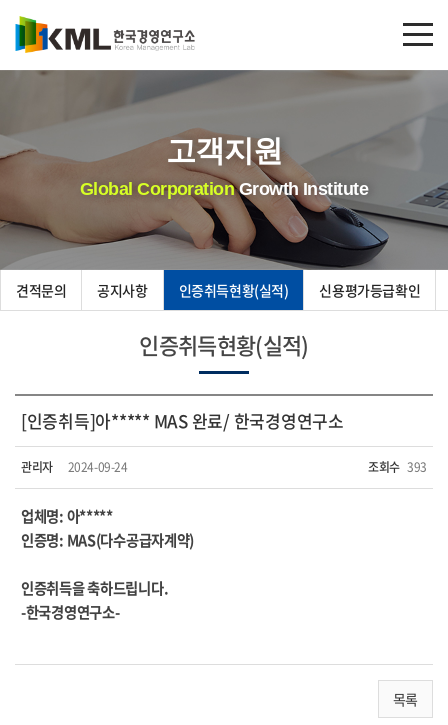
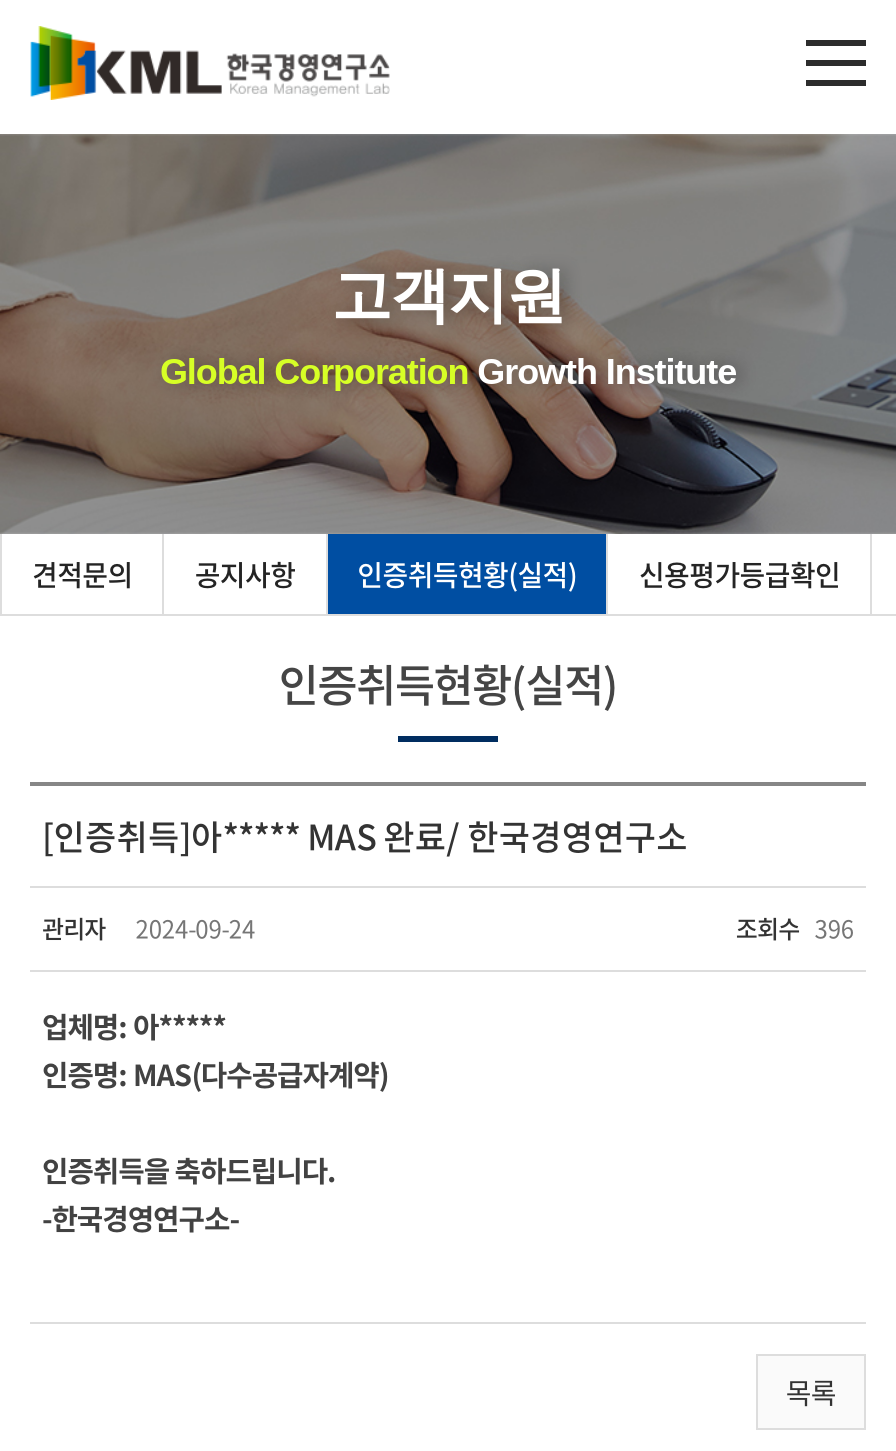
[368,458,427,476] 조회수 393 -> [736,910,854,946] 조회수 396

